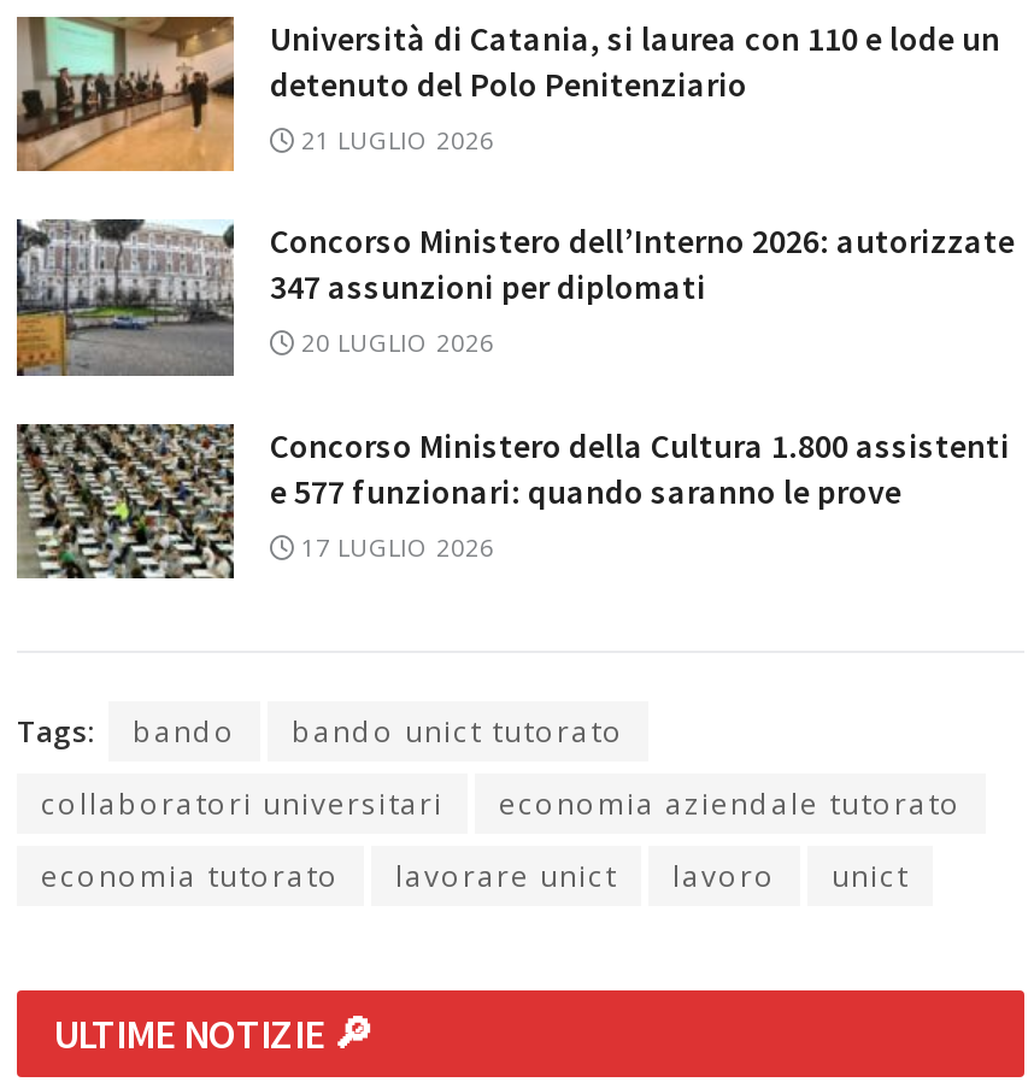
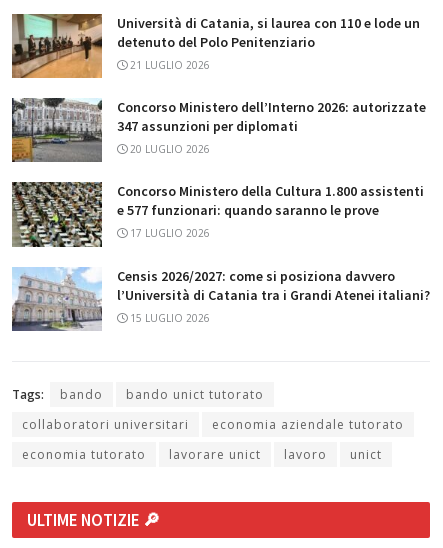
none -> [11,266,430,332] [image] | Censis 2026/2027: come si posiziona davvero | l’Università di Catania tra i Grandi Atenei italiani? | 15 LUGLIO 2026

